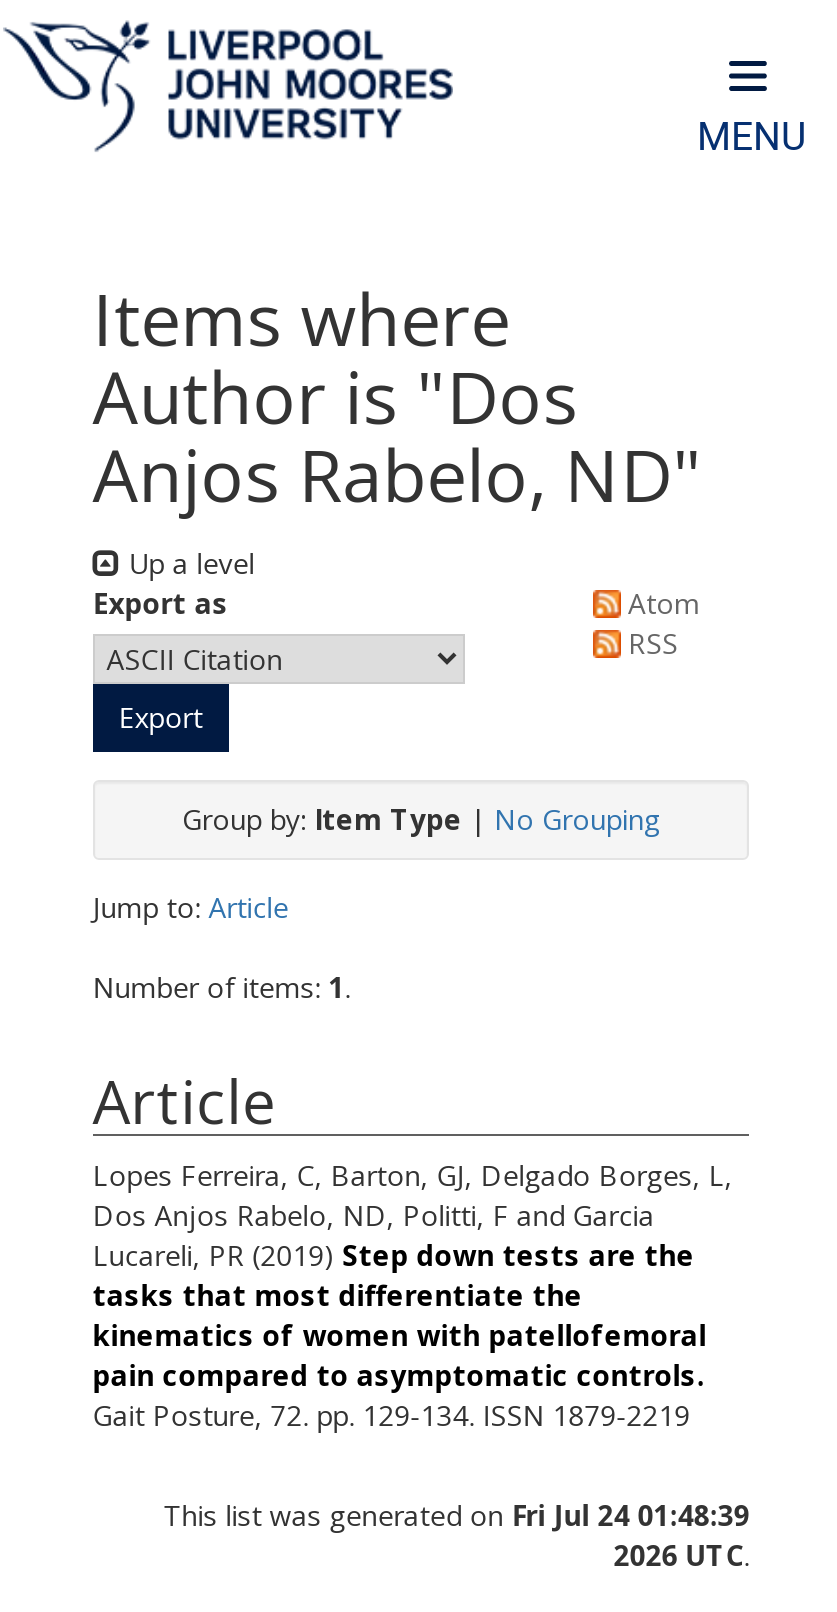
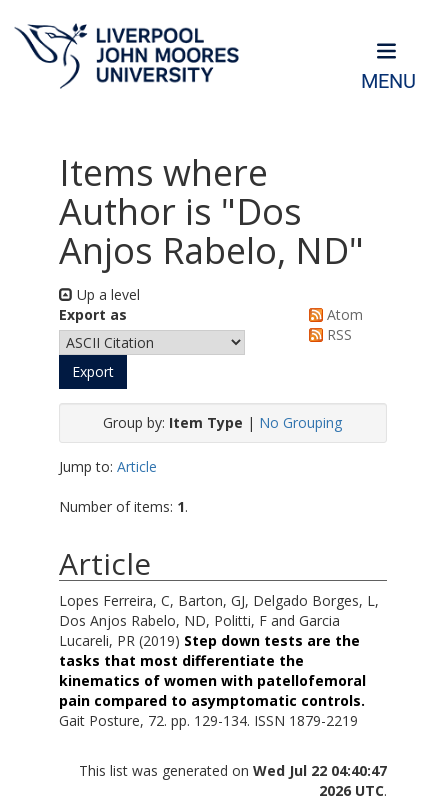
[163,1495,749,1533] This list was generated on Fri Jul 24 01:48:39 -> [79,761,387,780] This list was generated on Wed Jul 22 04:40:47

